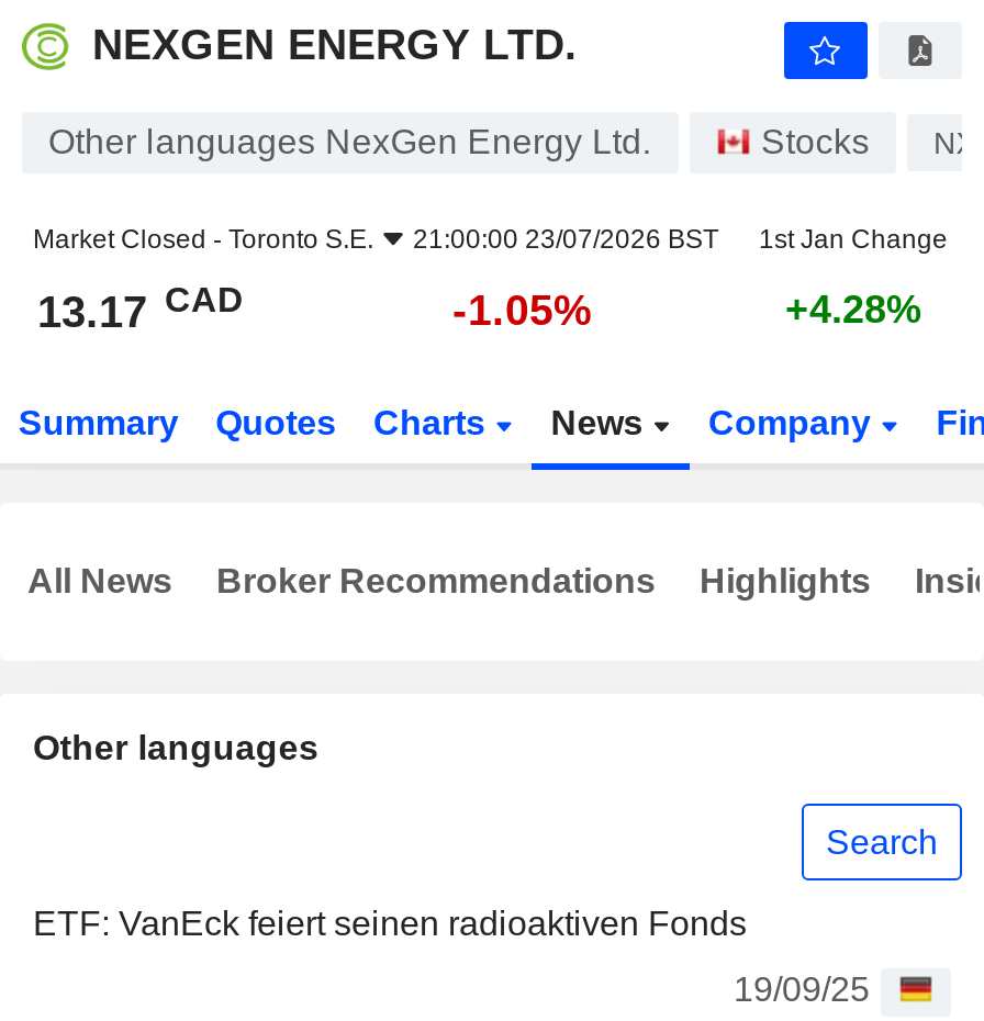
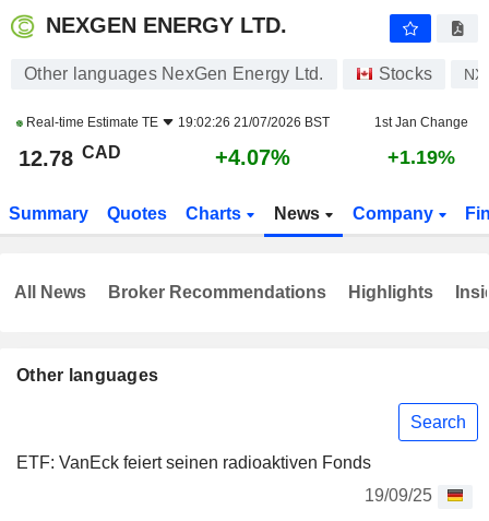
[33,224,718,255] Market Closed - Toronto S.E. | 21:00:00 23/07/2026 BST -> [23,115,330,130] Real-time Estimate TE | 19:02:26 21/07/2026 BST
[37,280,244,336] 13.17 CAD -> [19,143,121,170] 12.78 CAD
[452,285,593,334] -1.05% -> [215,145,290,169] +4.07%
[785,288,921,332] +4.28% -> [387,146,455,168] +1.19%

